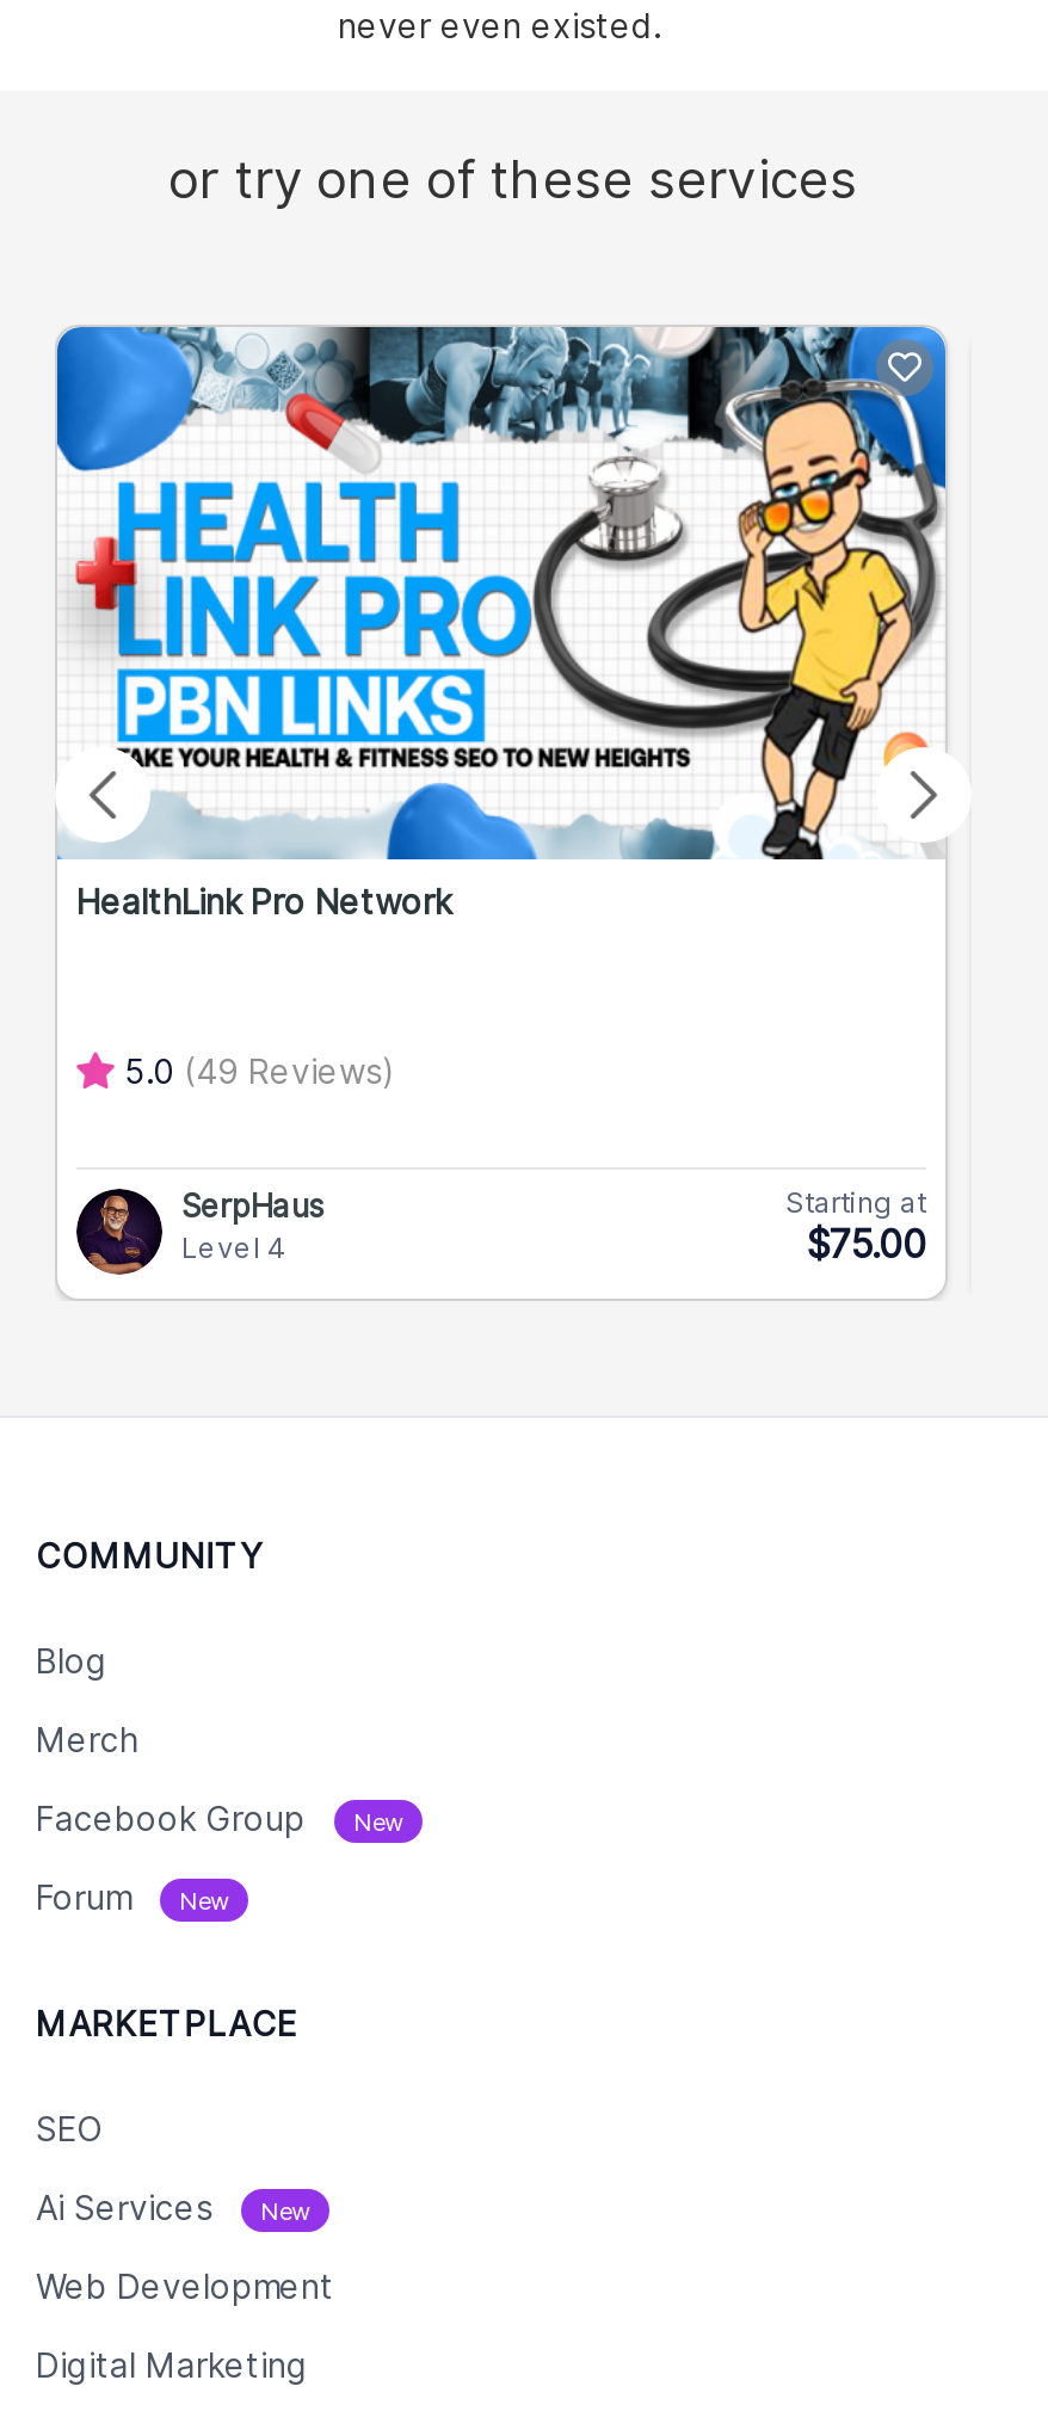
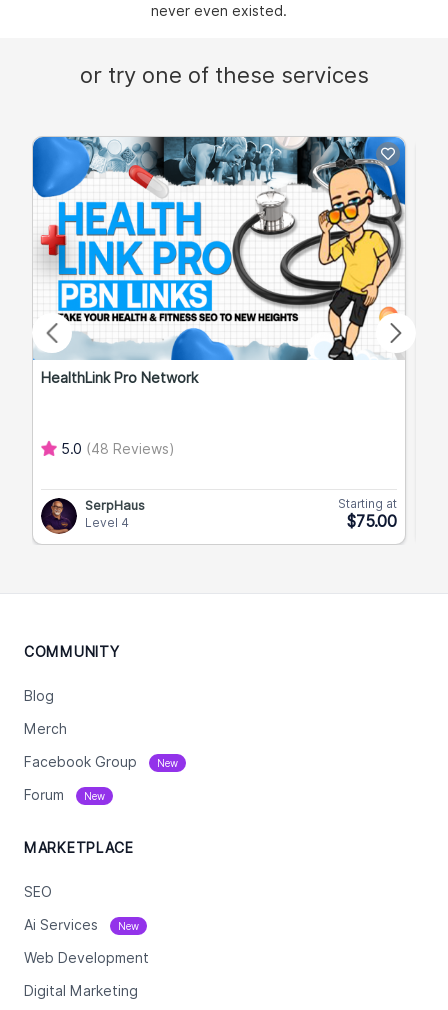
[124,1053,394,1091] 5.0 (49 Reviews) -> [61,441,174,457] 5.0 (48 Reviews)

